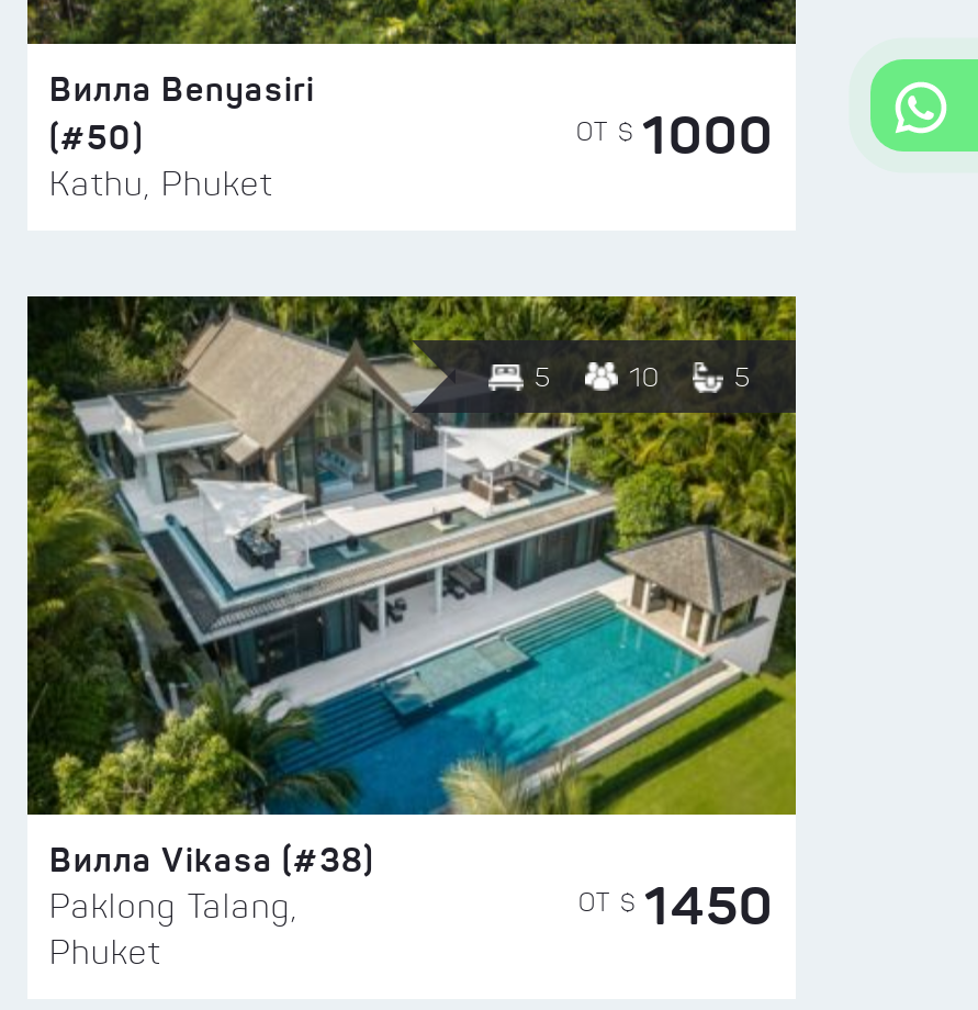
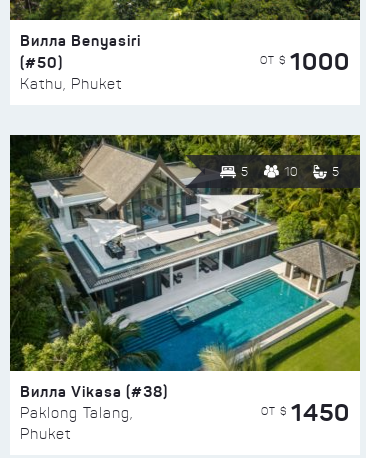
[868,57,971,154] [image] -> none

